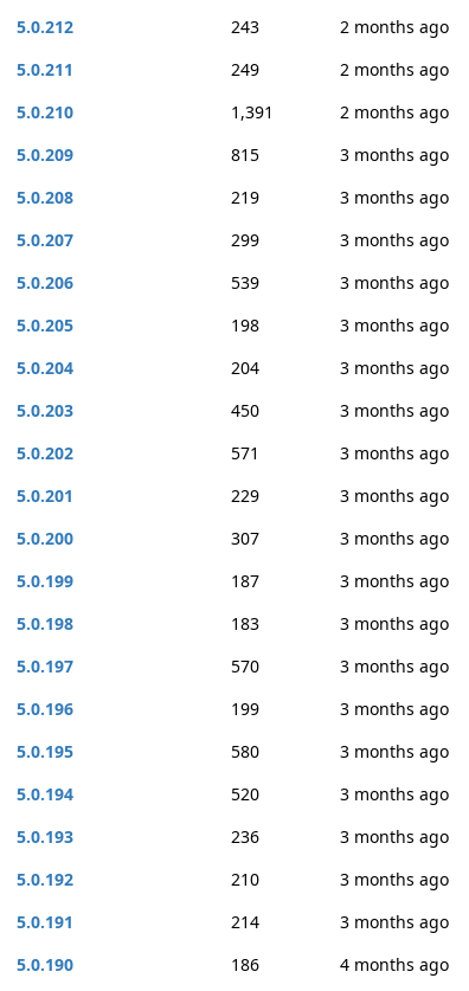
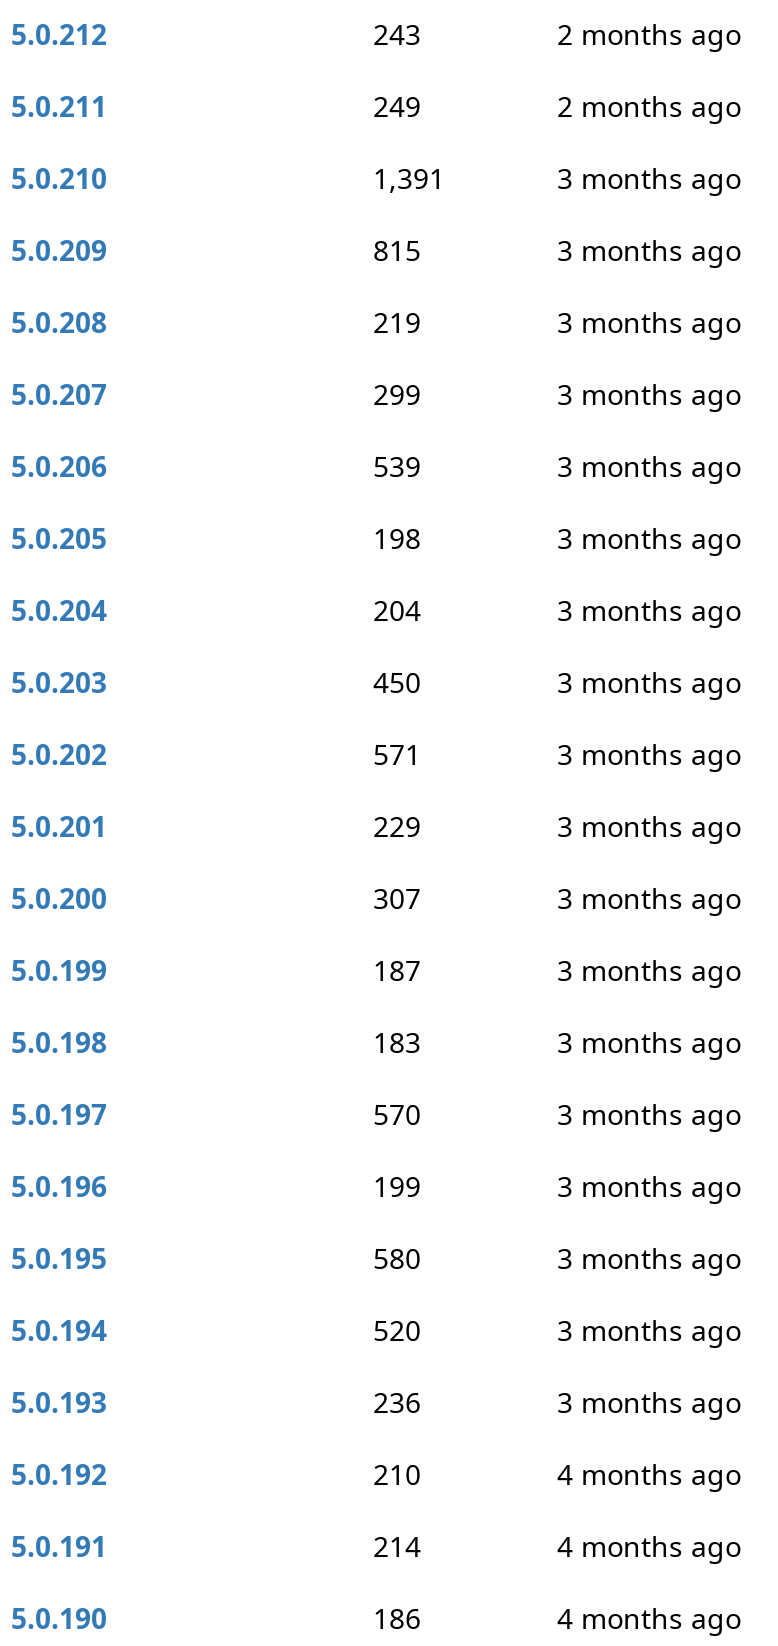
[340,101,449,123] 2 months ago -> [557,159,741,197] 3 months ago
[340,868,449,890] 3 months ago -> [557,1455,741,1493] 4 months ago
[340,910,449,933] 3 months ago -> [557,1527,741,1565] 4 months ago

